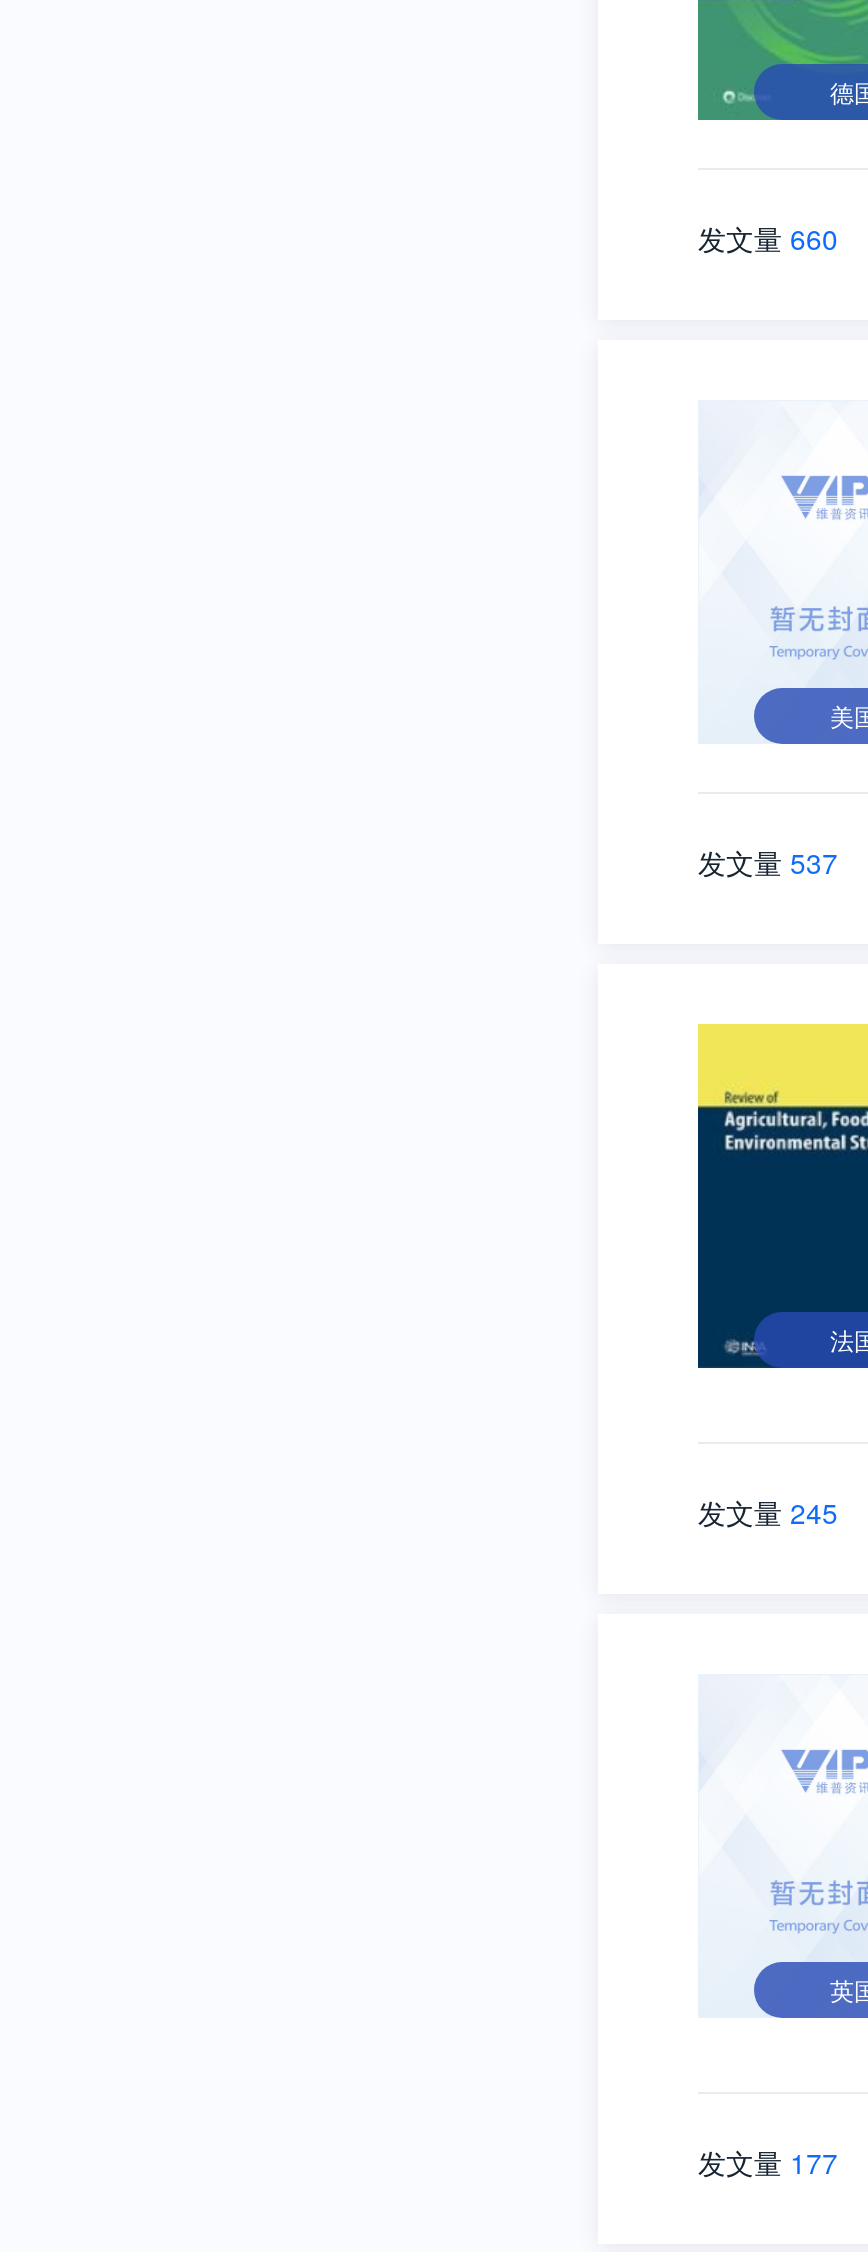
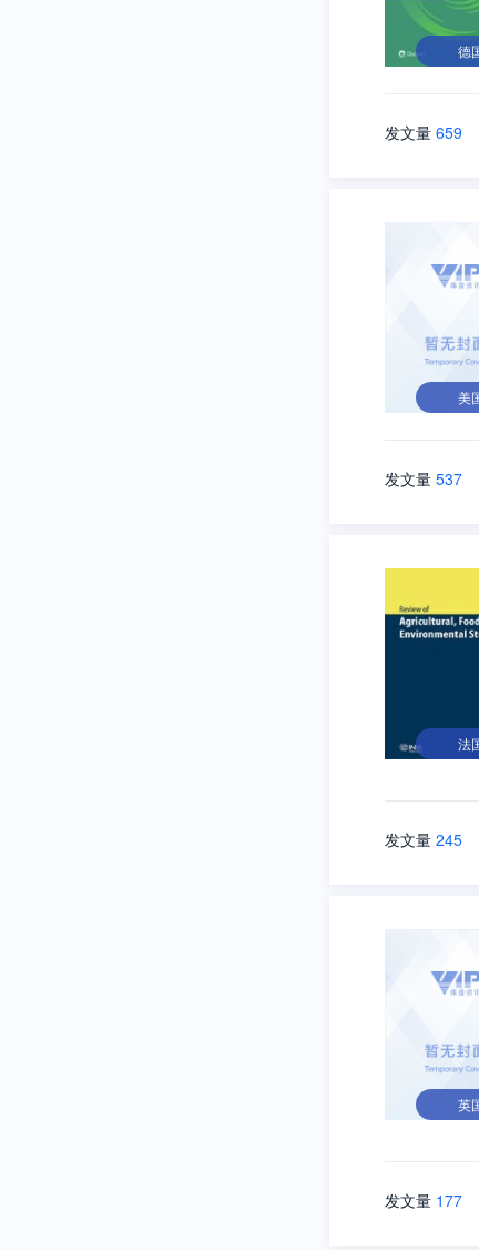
[698,218,838,258] 发文量660 -> [385,121,462,143] 发文量659

